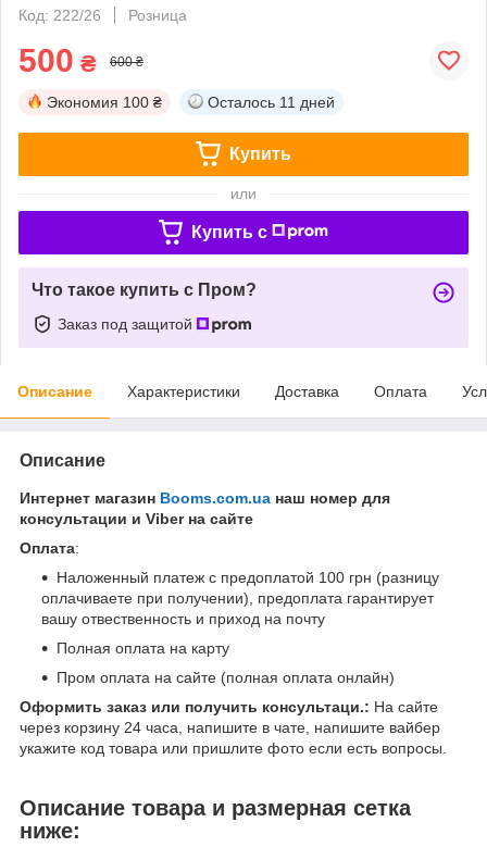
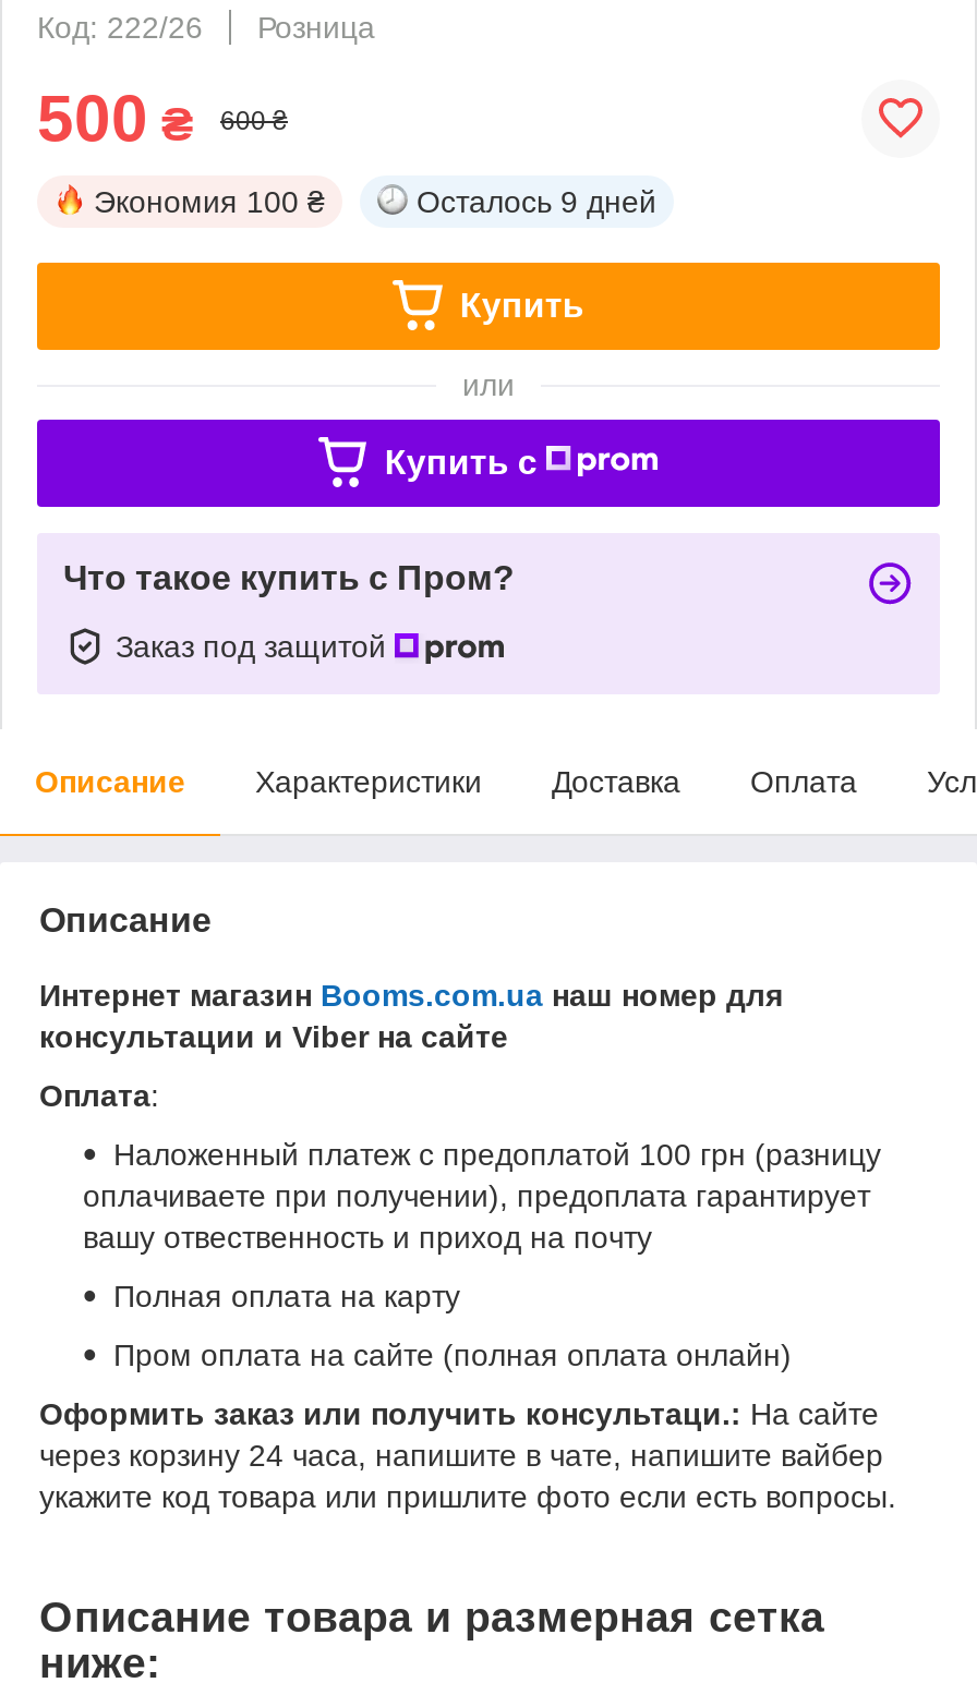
[208,93,335,111] Осталось 11 дней -> [417,184,656,219] Осталось 9 дней

